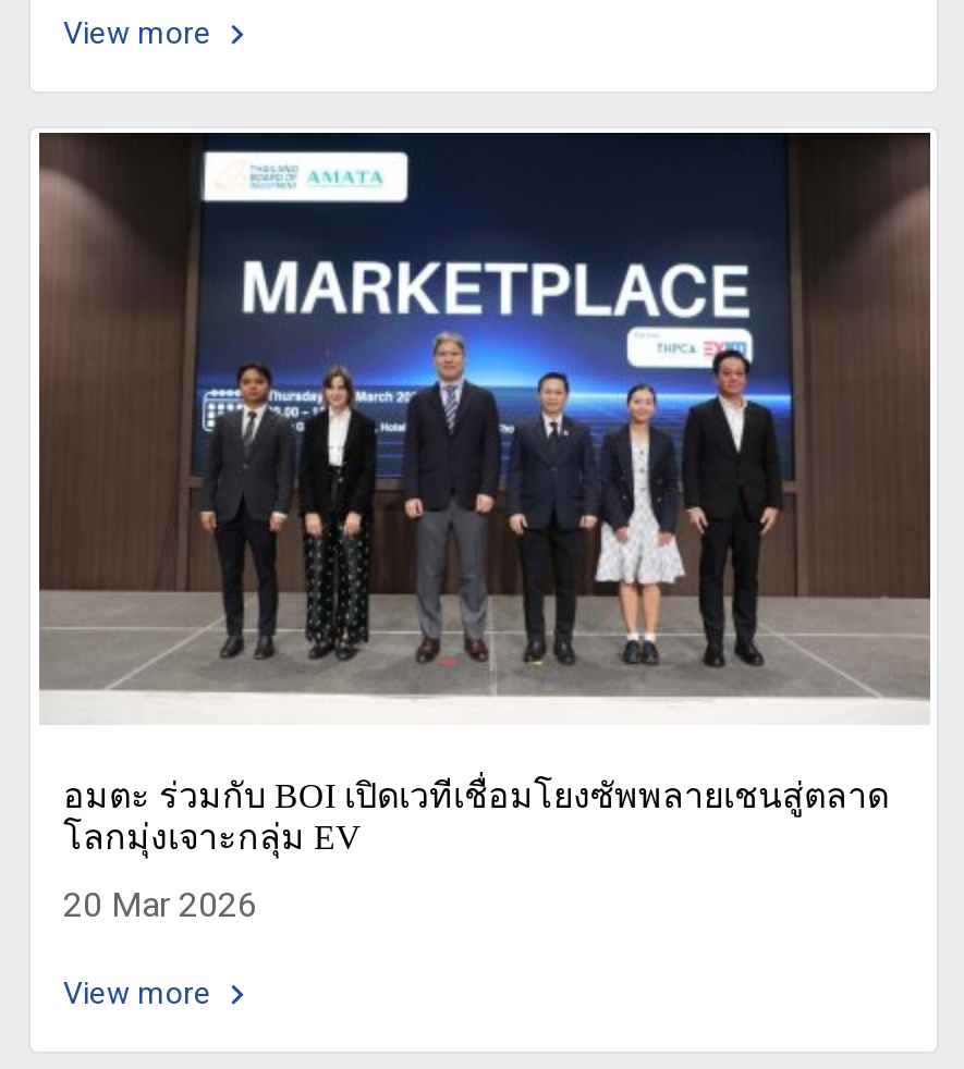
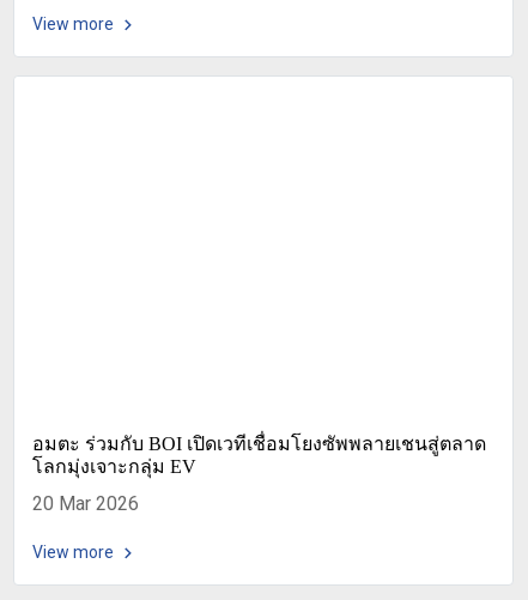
[37,131,932,723] [image] -> none

